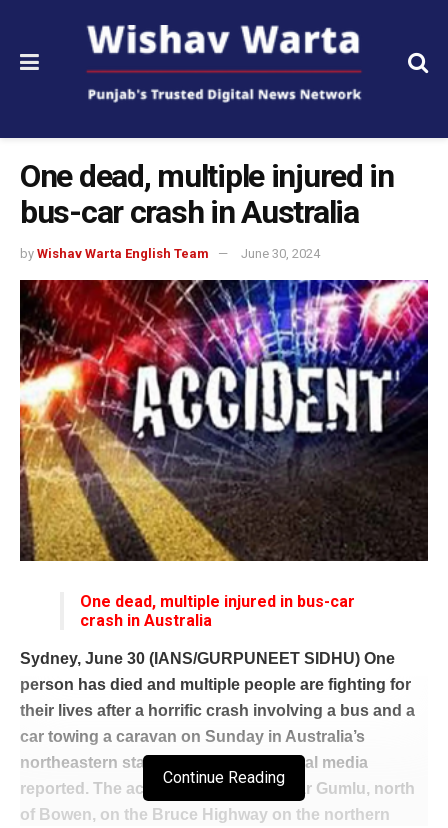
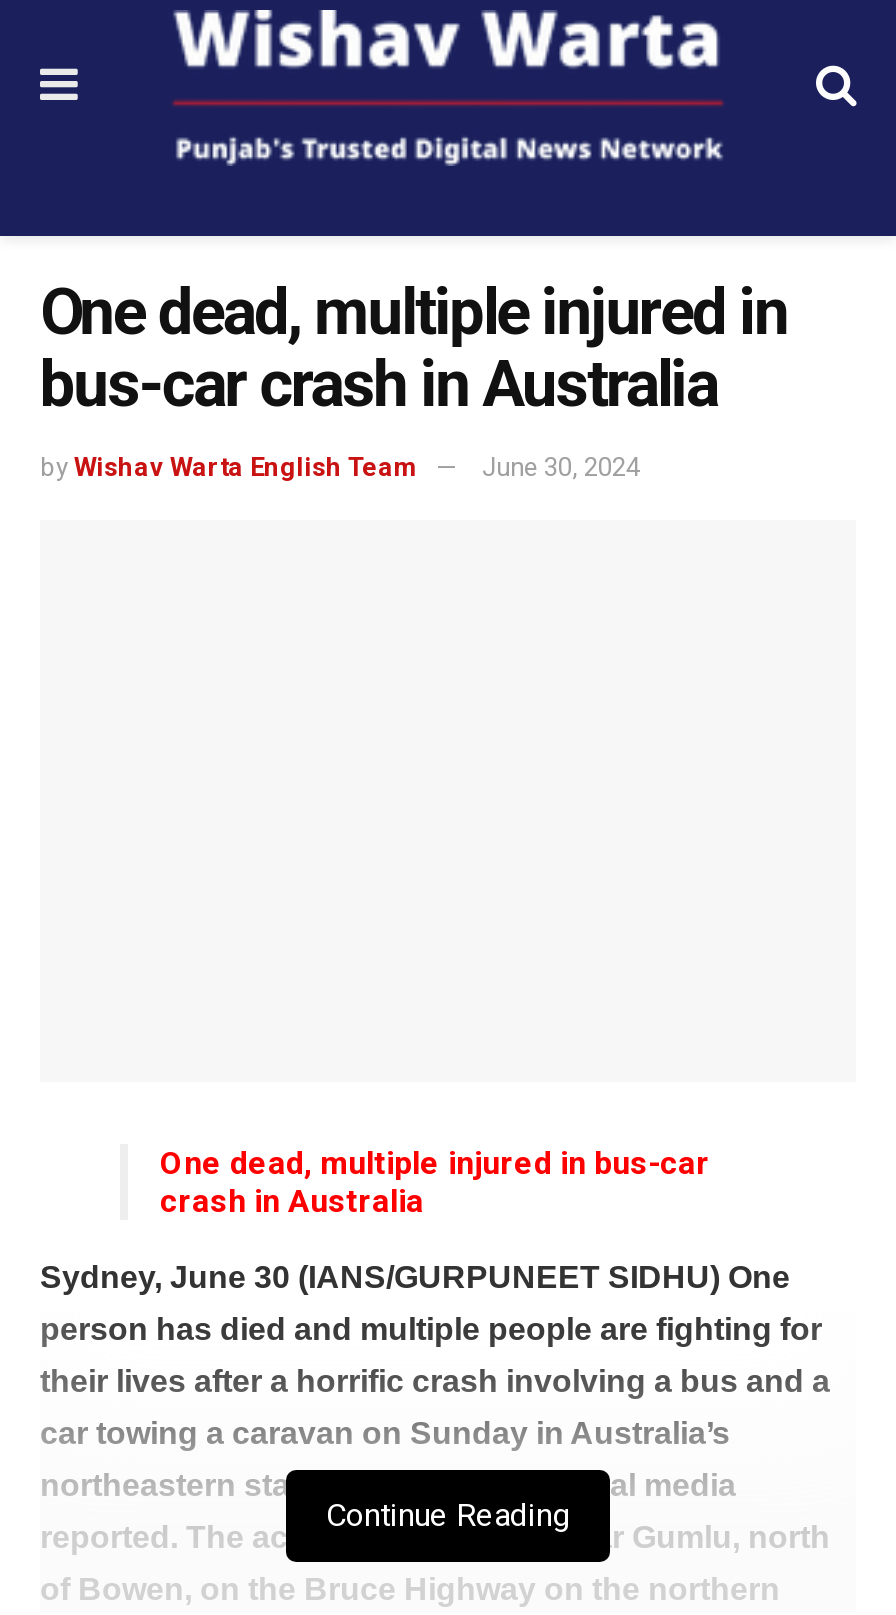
[19,279,429,562] [image] -> none

